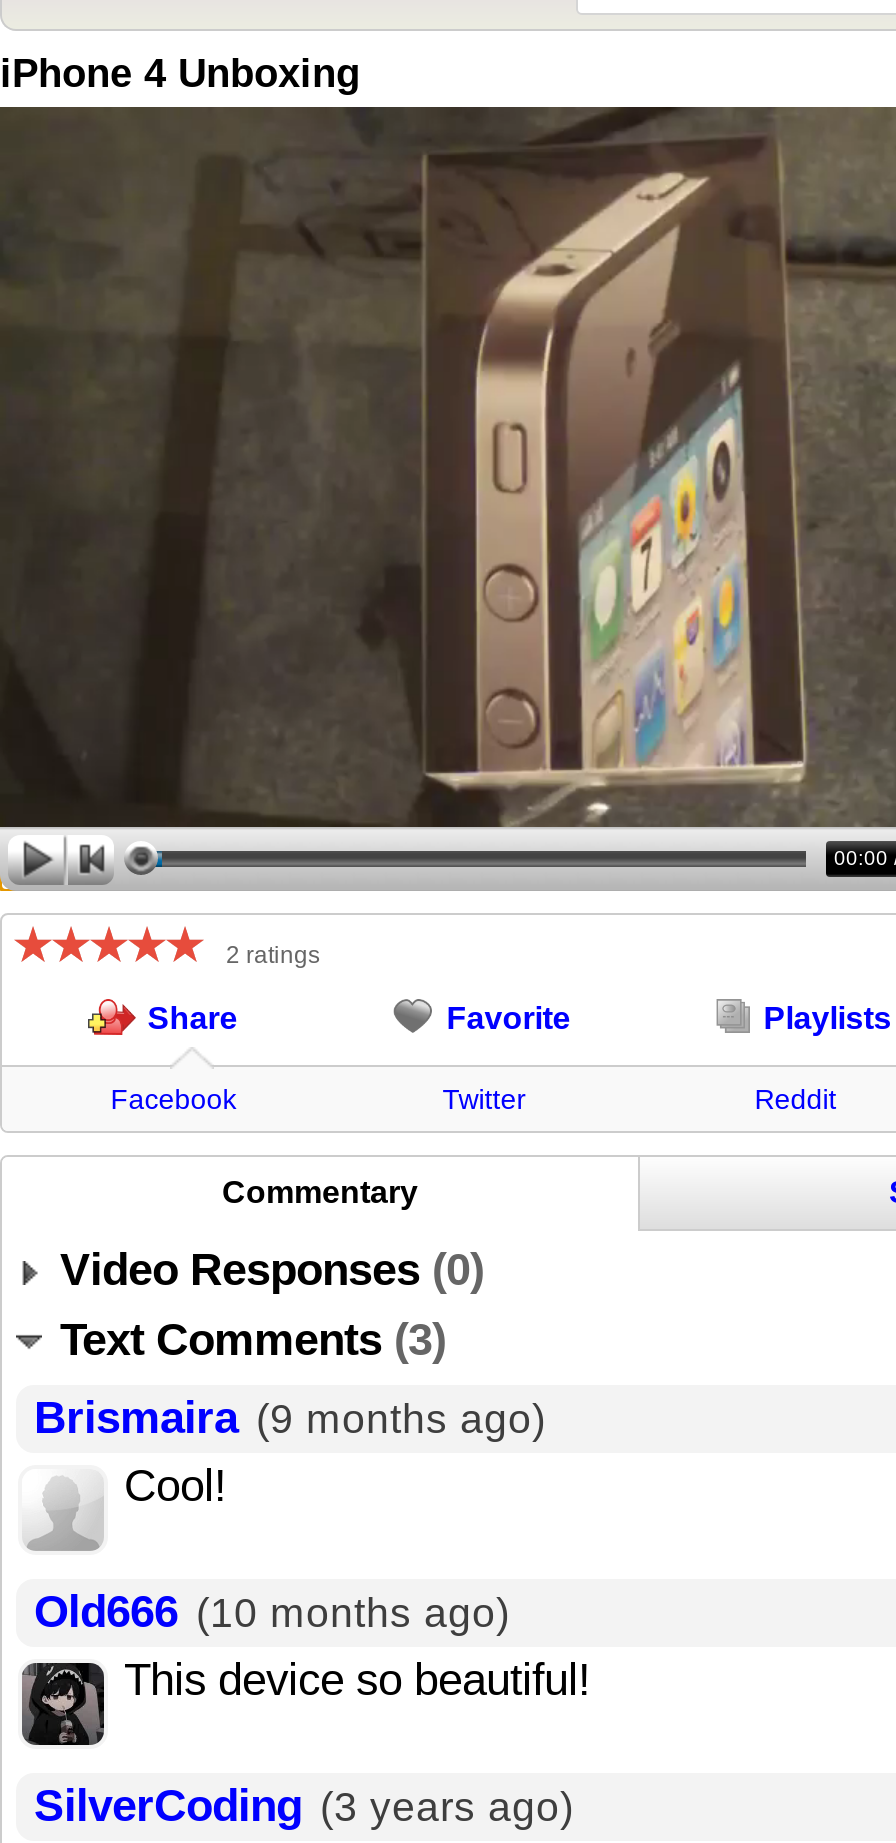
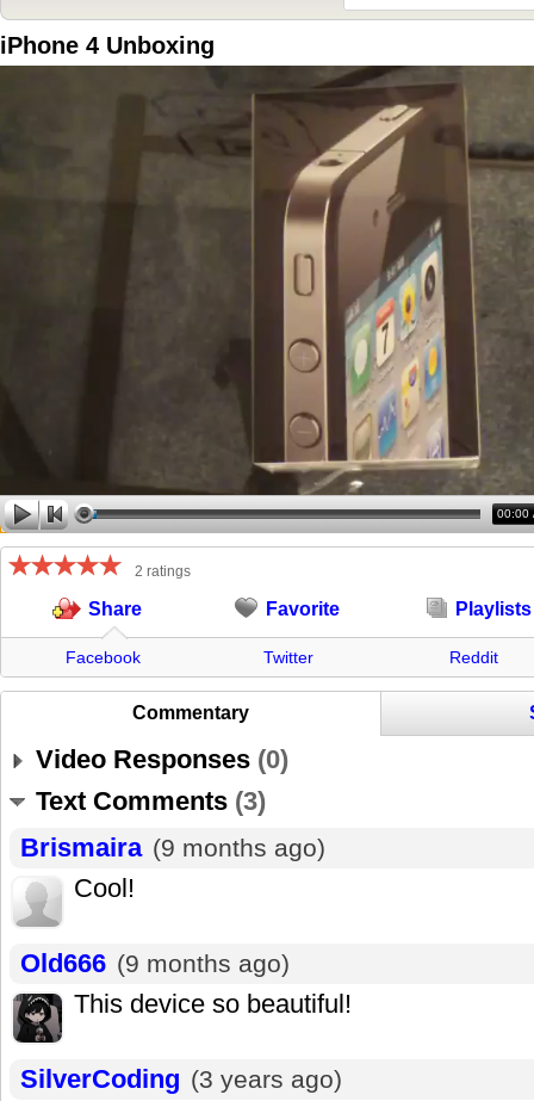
[34,1587,510,1637] Old666 (10 months ago) -> [20,948,290,978] Old666 (9 months ago)

